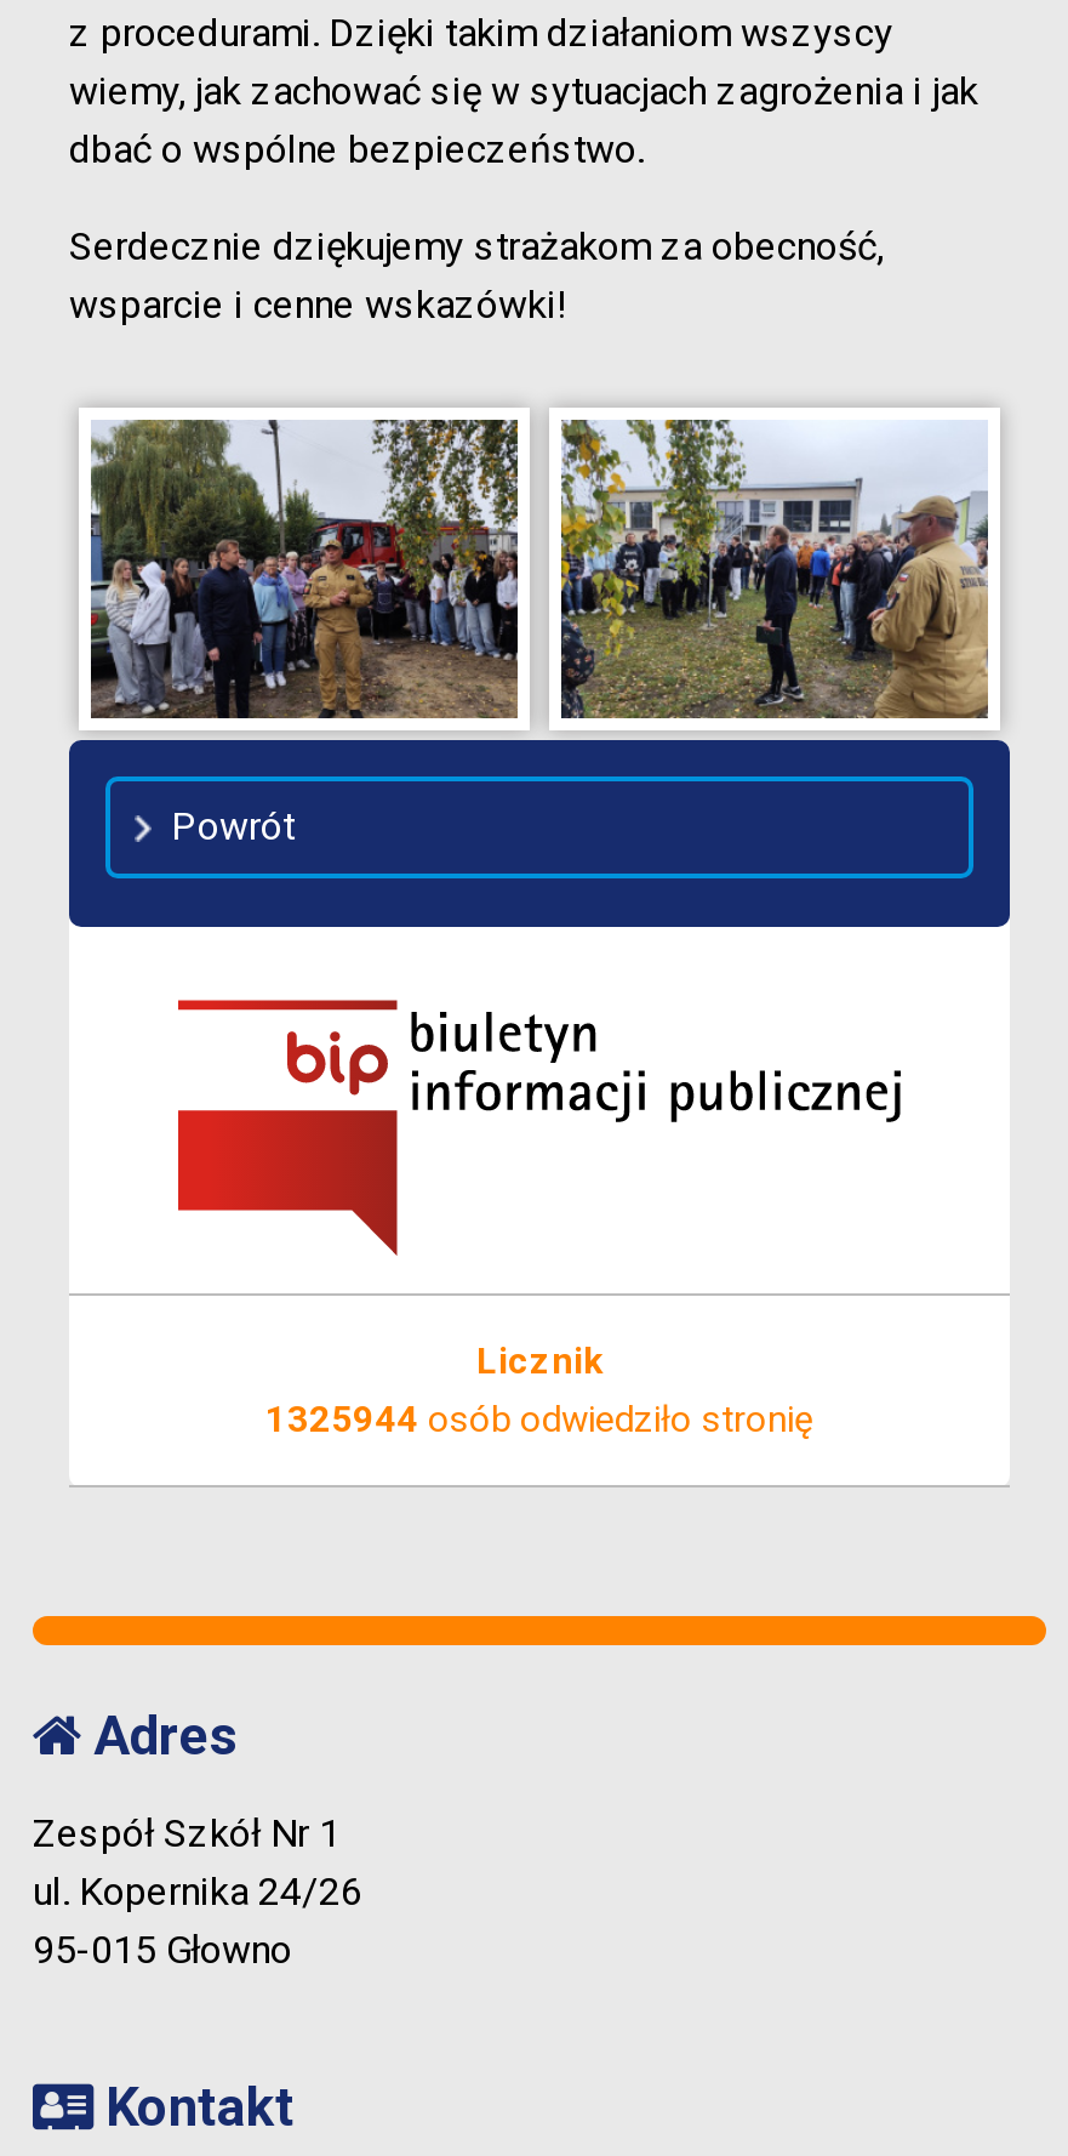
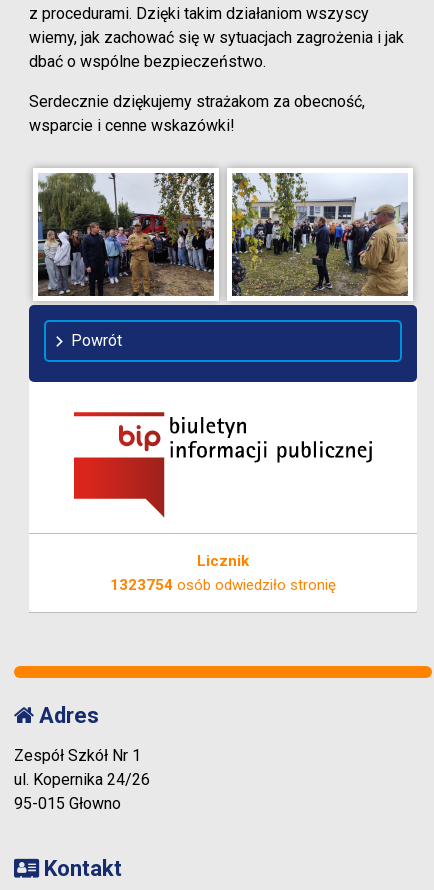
[265,1398,813,1442] 1325944 osób odwiedziło stronię -> [110,576,336,594] 1323754 osób odwiedziło stronię

